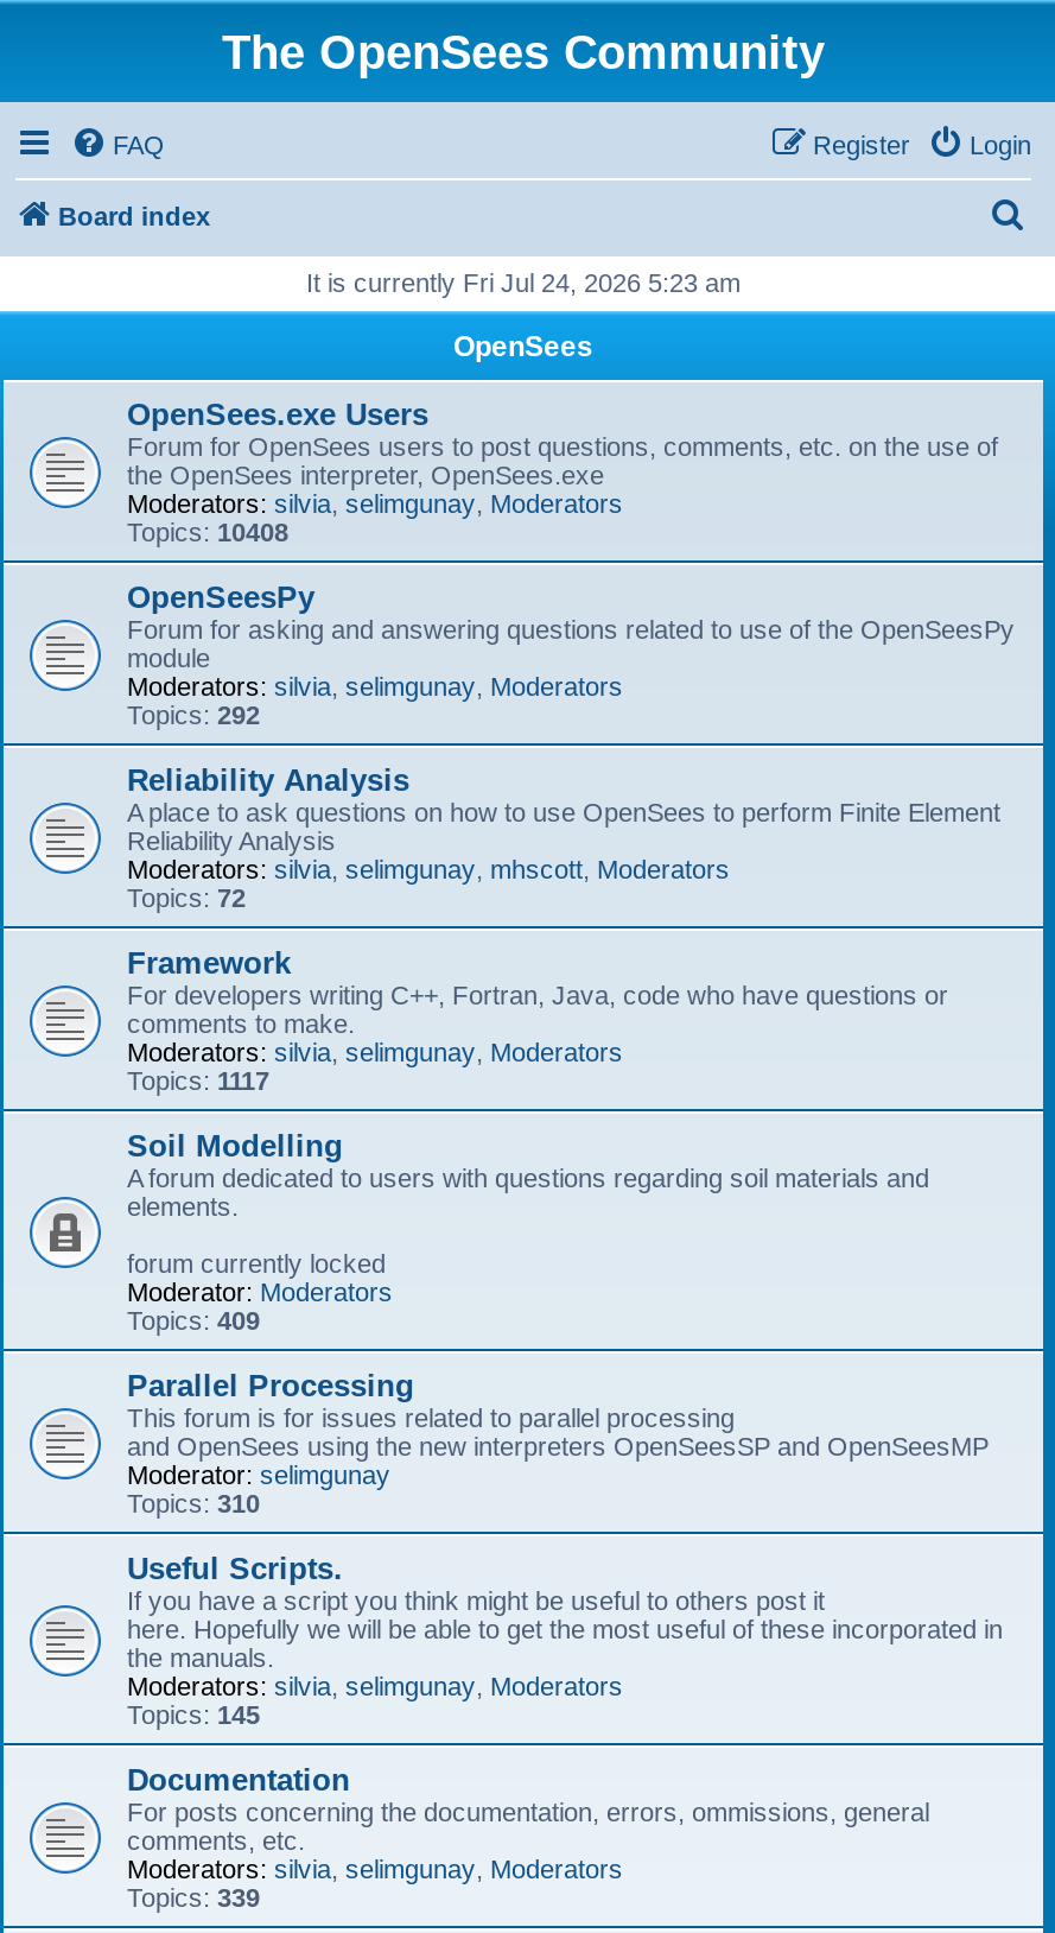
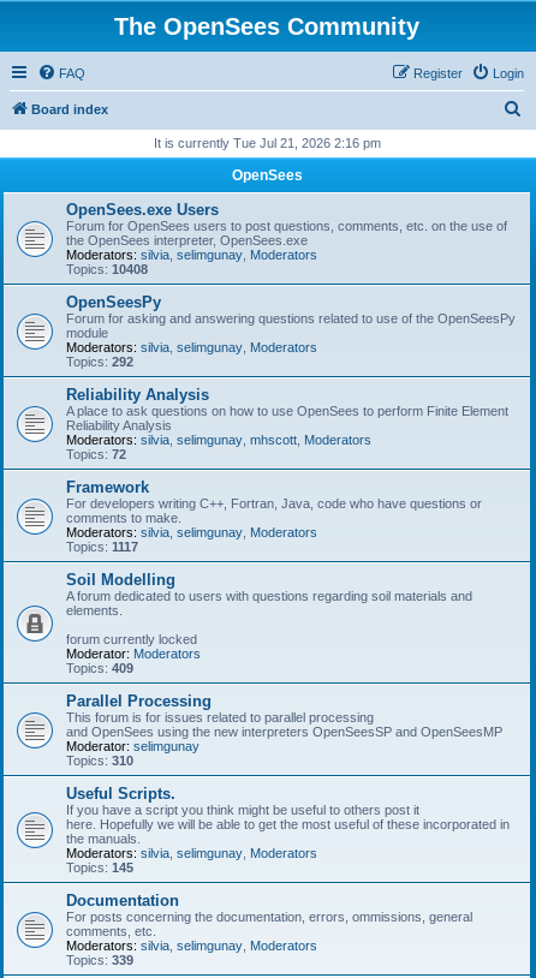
[306,268,741,297] It is currently Fri Jul 24, 2026 5:23 am -> [153,136,380,150] It is currently Tue Jul 21, 2026 2:16 pm

